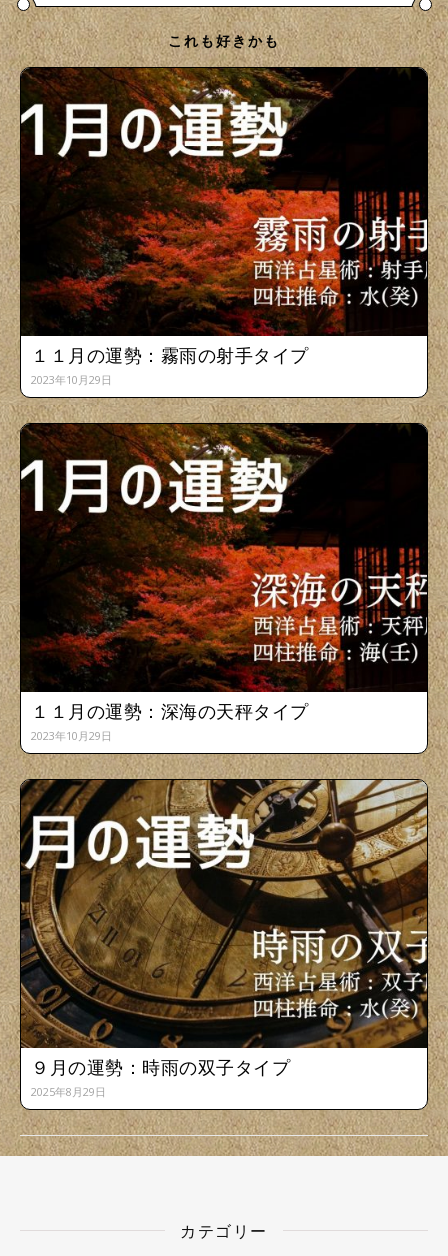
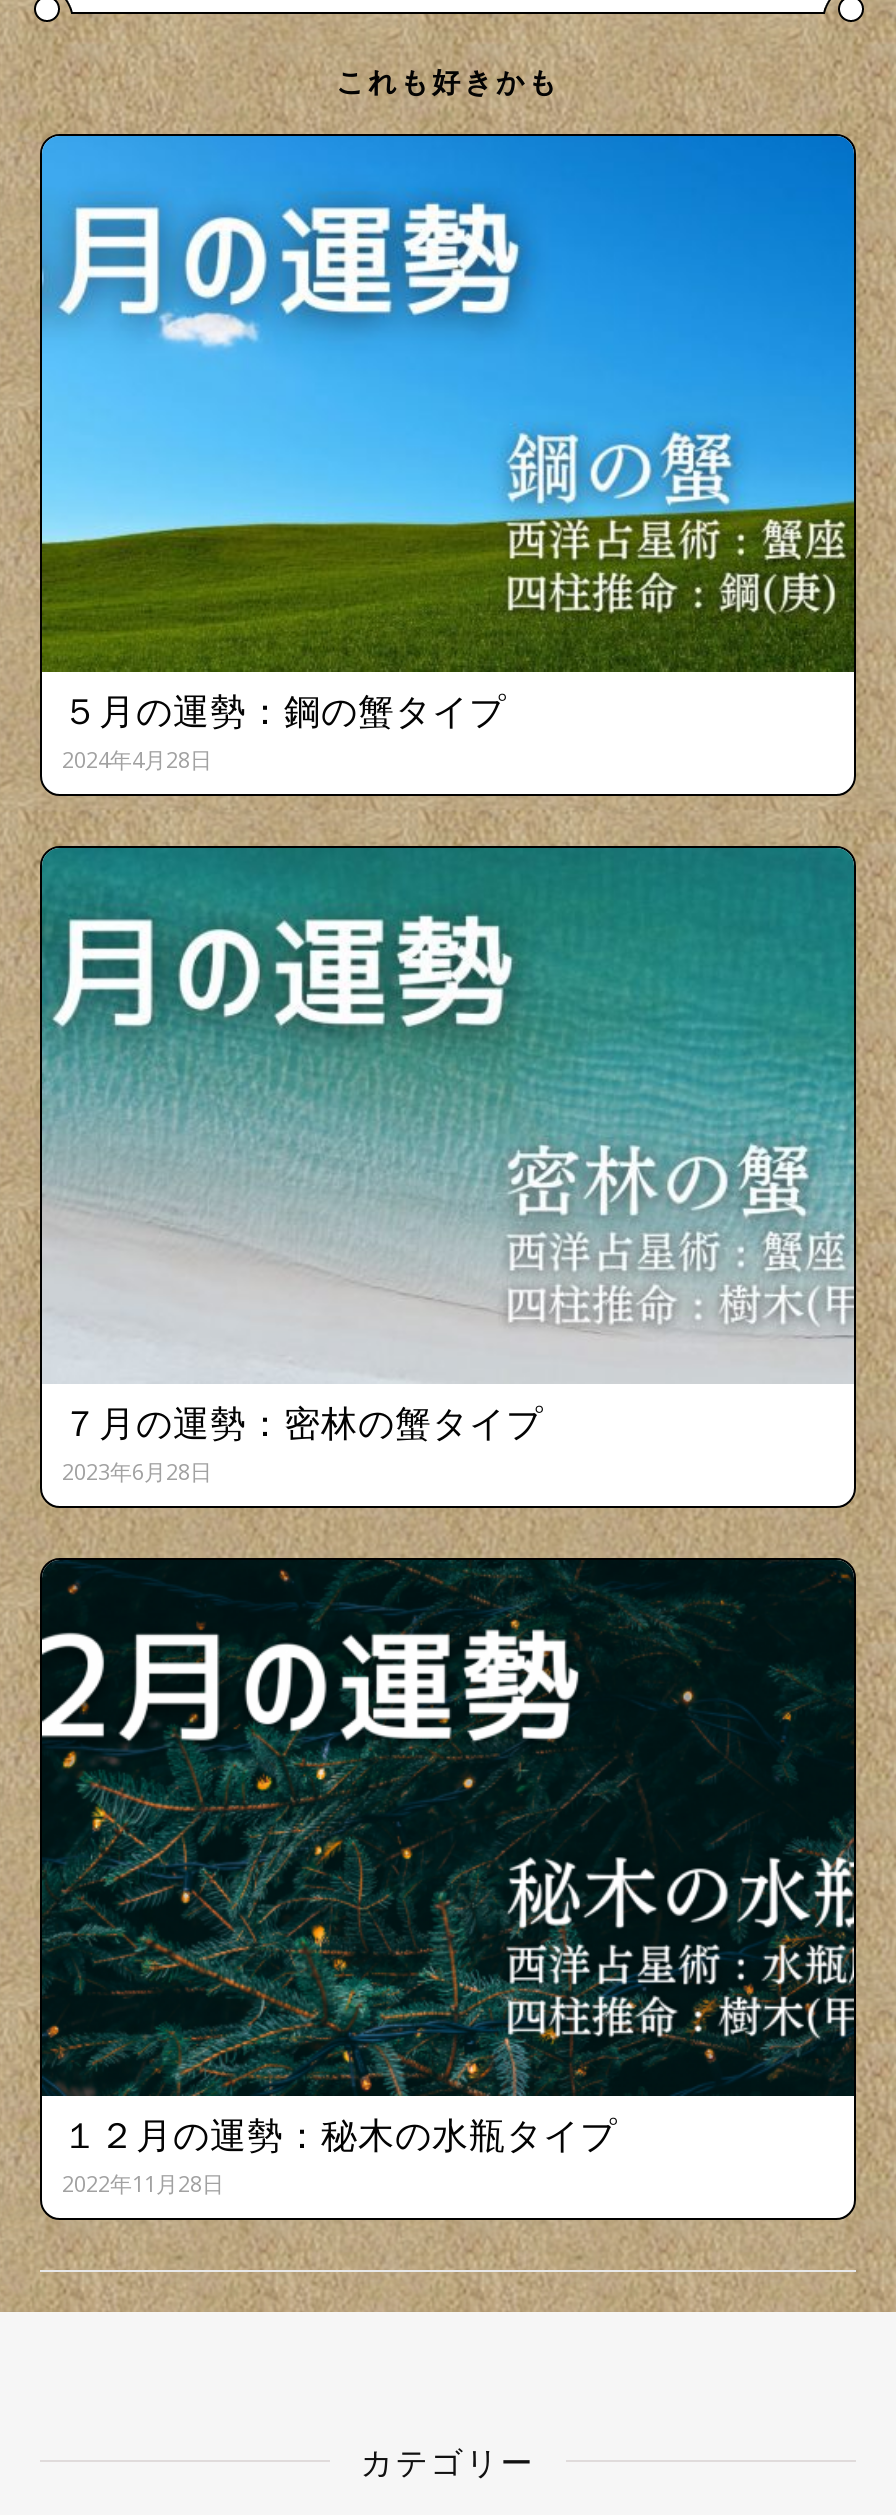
[20,67,428,387] [image] | １１月の運勢：霧雨の射手タイプ | 2023年10月29日 -> [40,134,856,774] [image] | ５月の運勢：鋼の蟹タイプ | 2024年4月28日
[20,423,428,743] [image] | １１月の運勢：深海の天秤タイプ | 2023年10月29日 -> [40,846,856,1486] [image] | ７月の運勢：密林の蟹タイプ | 2023年6月28日
[20,779,428,1099] [image] | ９月の運勢：時雨の双子タイプ | 2025年8月29日 -> [40,1558,856,2198] [image] | １２月の運勢：秘木の水瓶タイプ | 2022年11月28日

